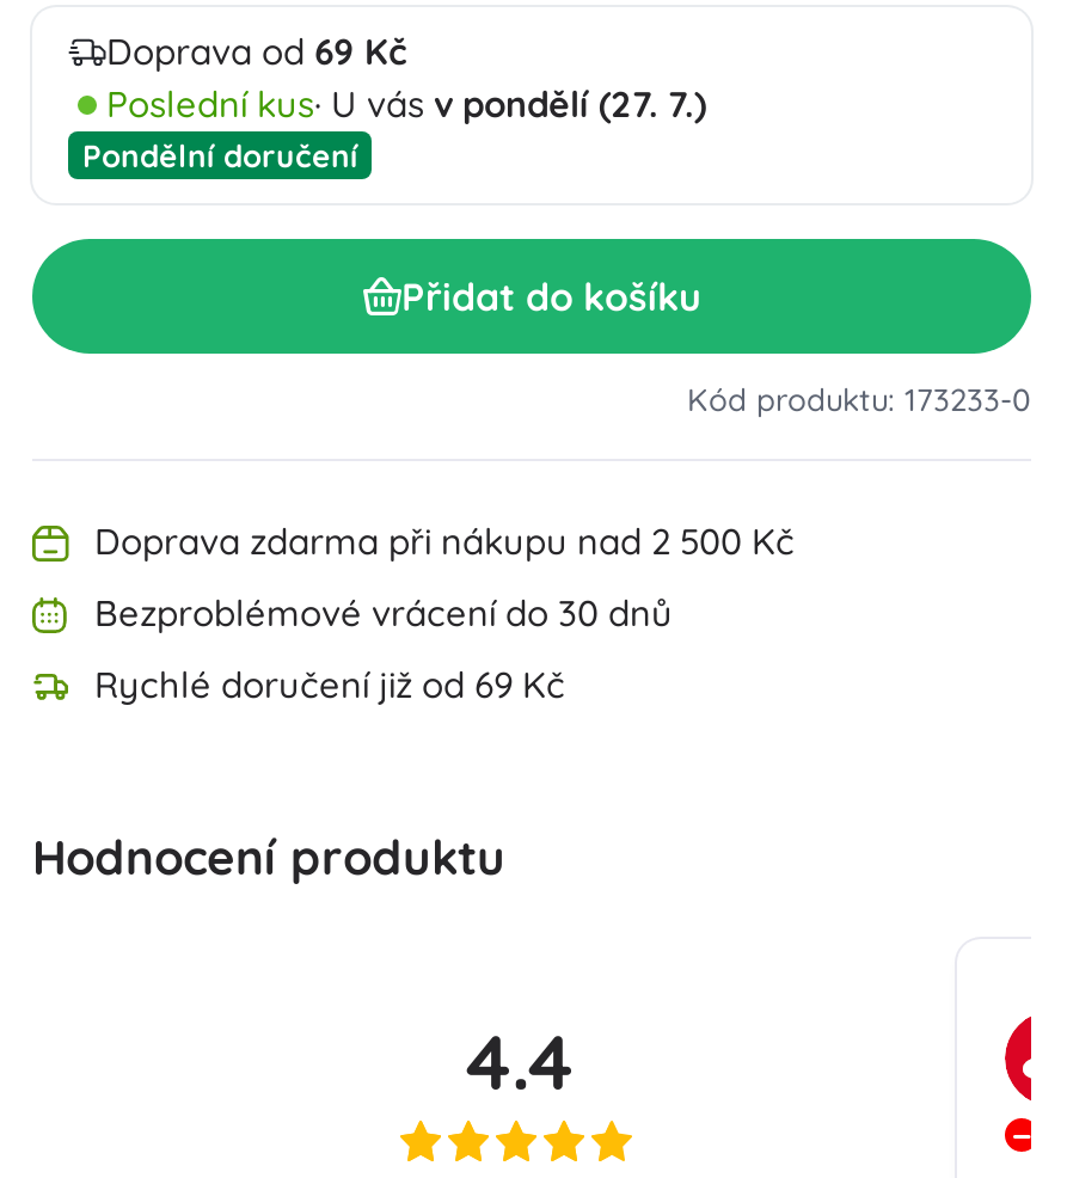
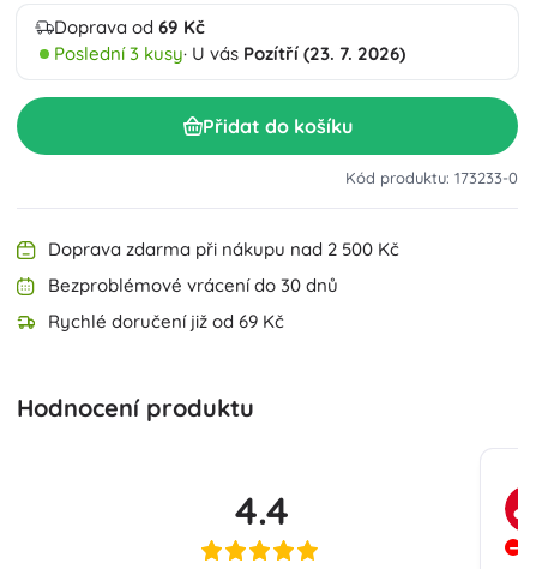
[82,81,706,174] Poslední kus · U vás v pondělí (27. 7.) | Pondělní doručení -> [54,42,405,65] Poslední 3 kusy · U vás Pozítří (23. 7. 2026)

